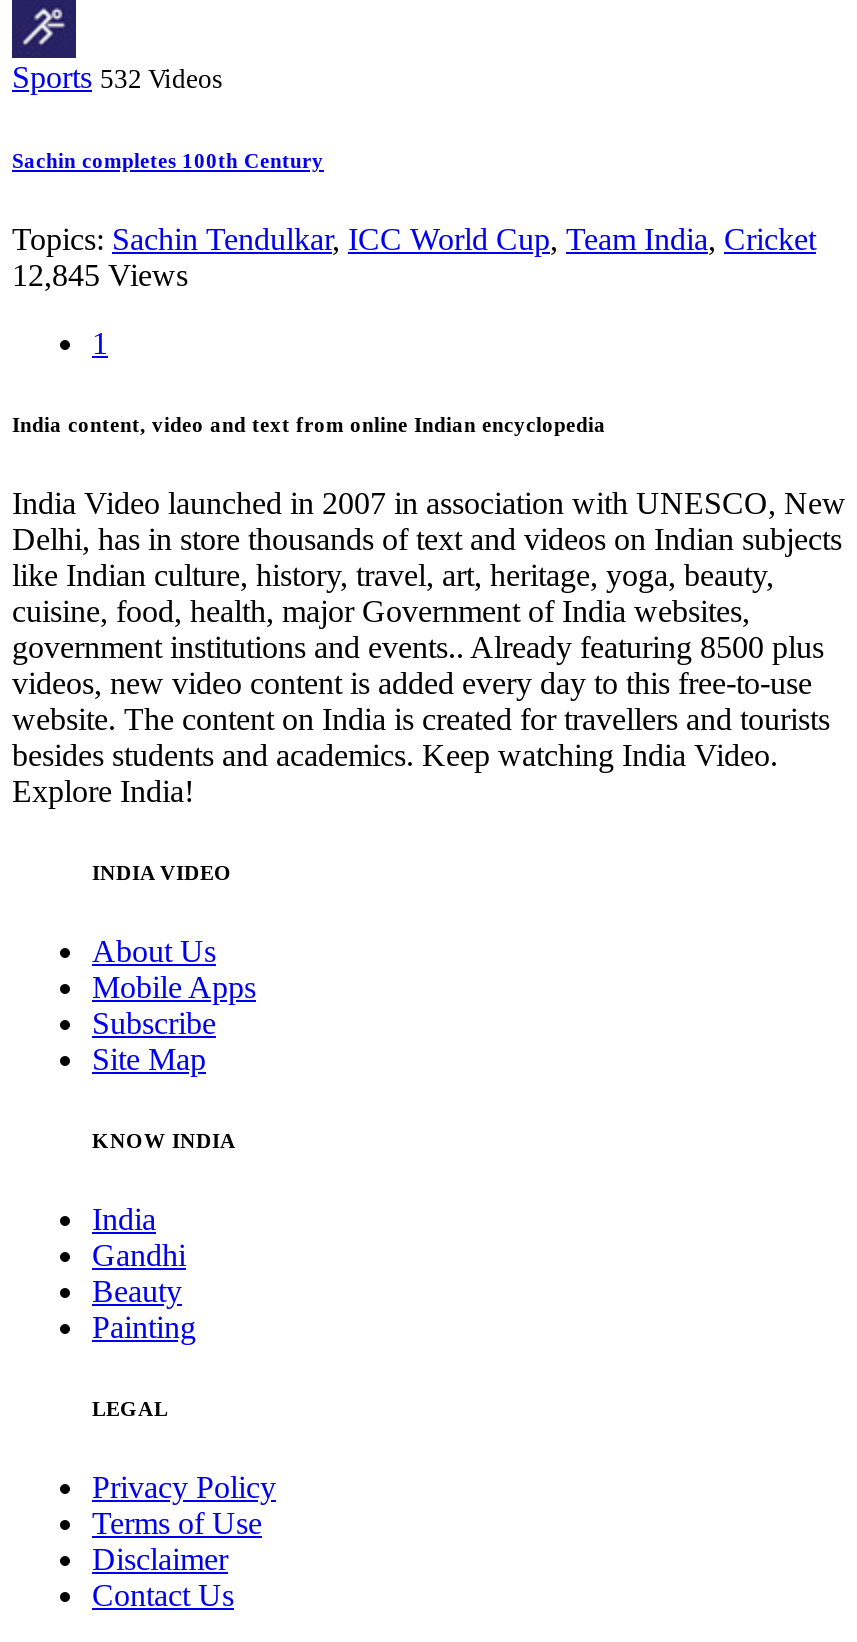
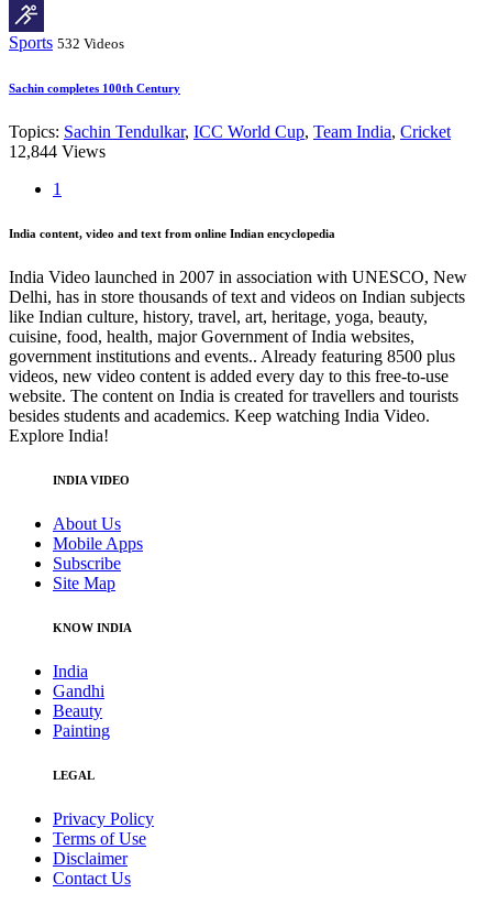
[12,259,188,293] 12,845 Views -> [9,142,106,161] 12,844 Views

